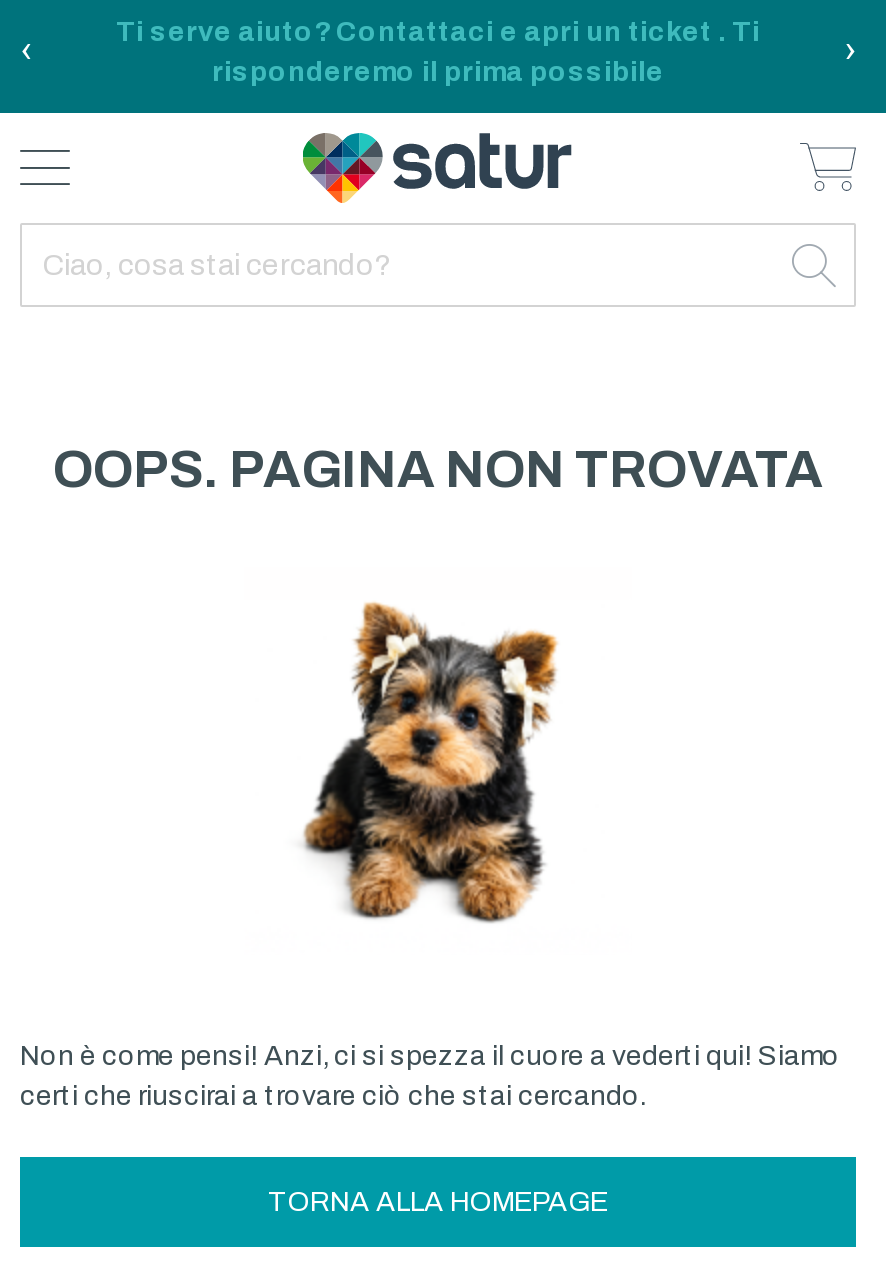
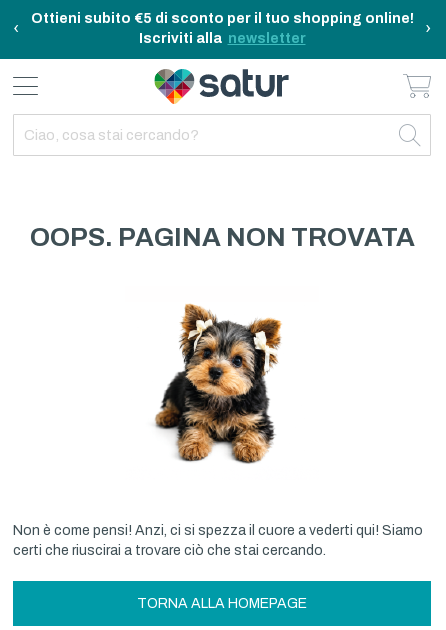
[116,17,760,87] Ti serve aiuto? Contattaci e apri un ticket . Ti | risponderemo il prima possibile -> [30,11,413,46] Ottieni subito €5 di sconto per il tuo shopping online! | Iscriviti alla newsletter

